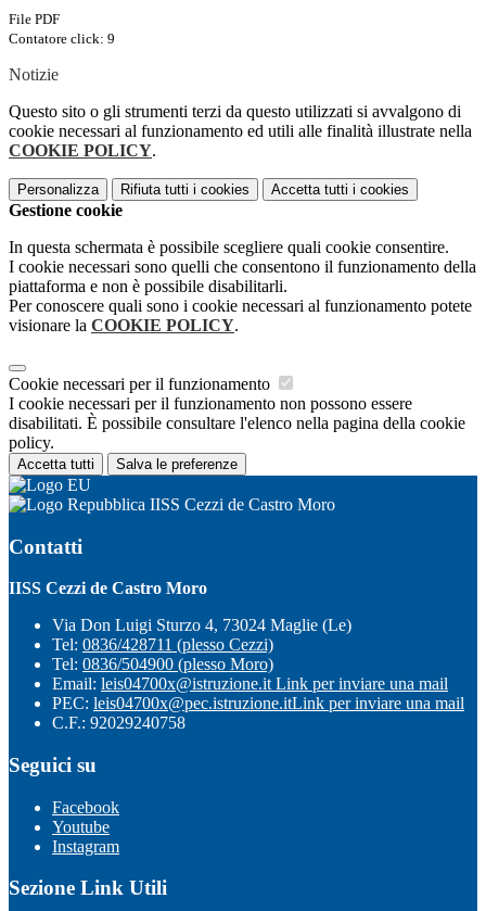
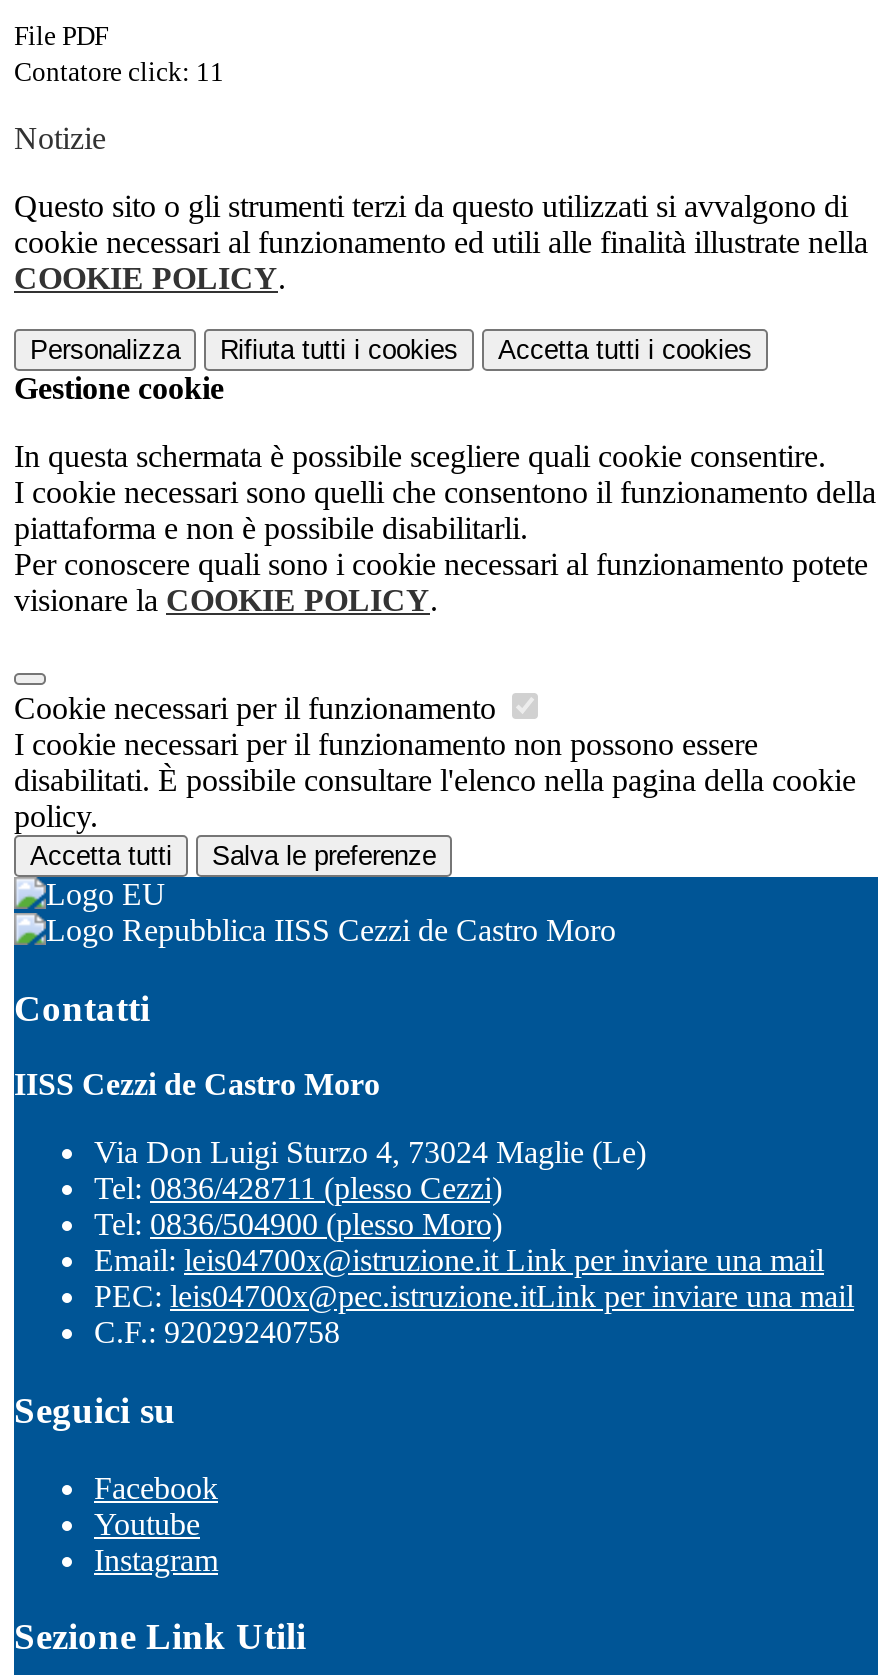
[9,30,115,47] Contatore click: 9 -> [14,57,224,87] Contatore click: 11

